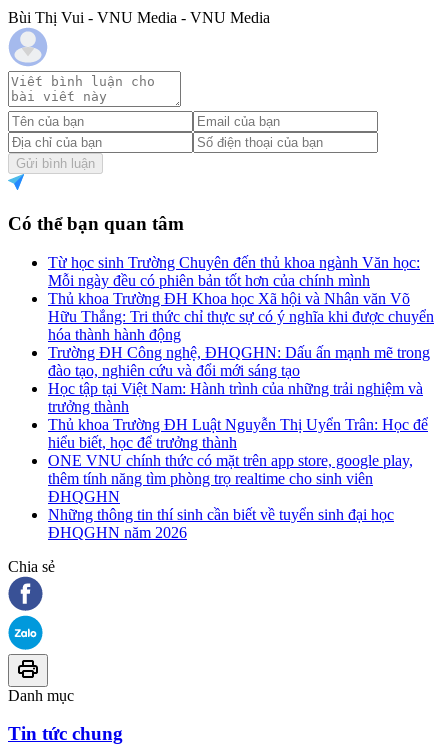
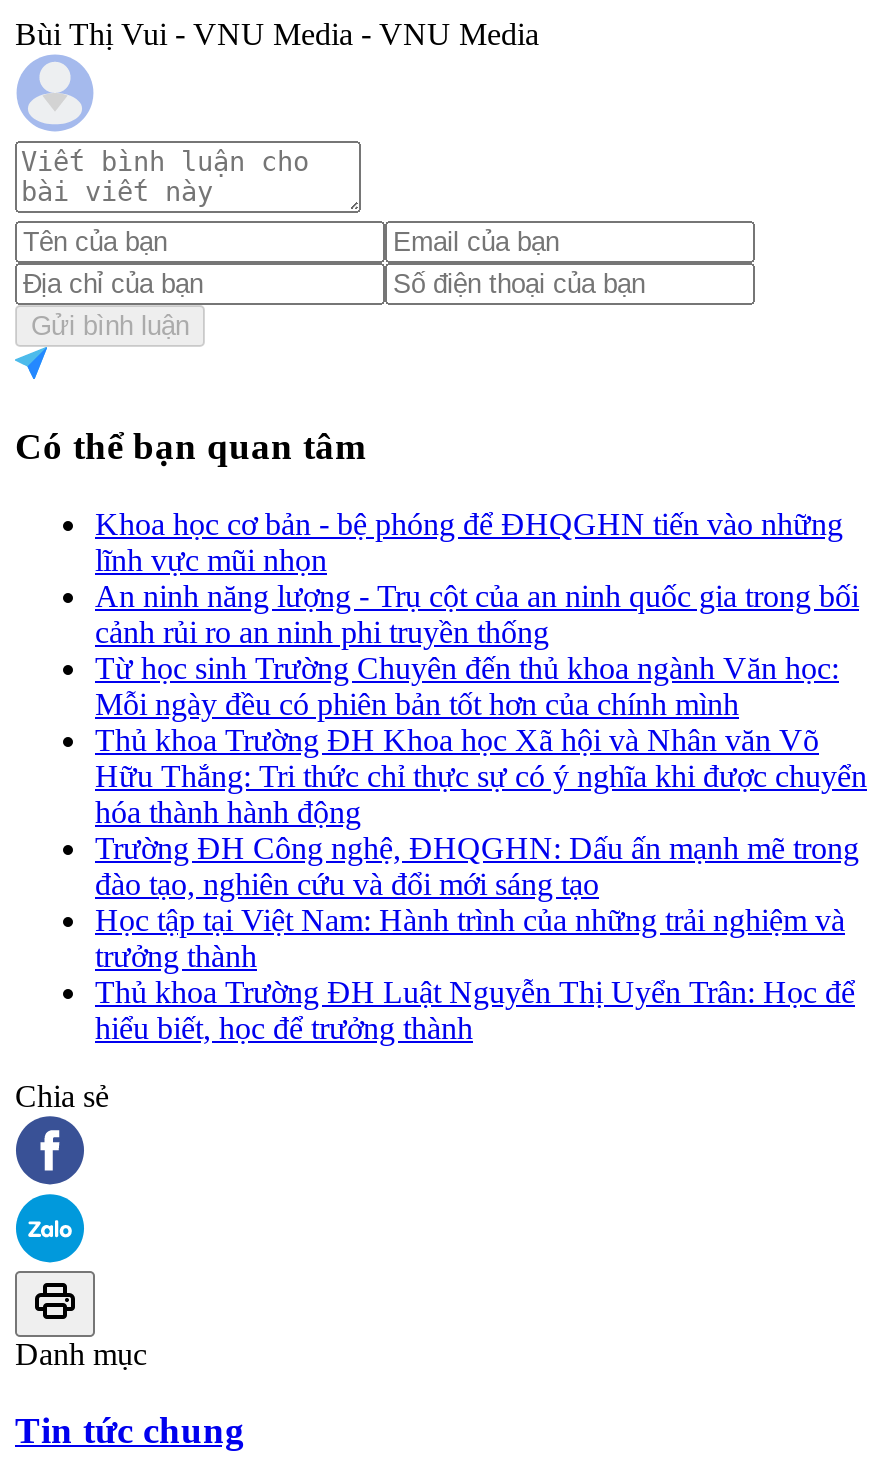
none -> [95,506,859,648] Khoa học cơ bản - bệ phóng để ĐHQGHN tiến vào những | lĩnh vực mũi nhọn | An ninh năng lượng - Trụ cột của an ninh quốc gia trong bối | cảnh rủi ro an ninh phi truyền thống
moved [48,253,434,450] -> [95,650,867,1044]: Từ học sinh Trường Chuyên đến thủ khoa ngành Văn học: | Mỗi ngày đều có phiên bản tốt hơn của chính mình | Thủ khoa Trường ĐH Khoa học Xã hội và Nhân văn Võ | ... | Thủ khoa Trường ĐH Luật Nguyễn Thị Uyển Trân: Học để | hiểu biết, học để trưởng thành
[48,451,413,540] ONE VNU chính thức có mặt trên app store, google play, | thêm tính năng tìm phòng trọ realtime cho sinh viên | ĐHQGHN | Những thông tin thí sinh cần biết về tuyển sinh đại học | ĐHQGHN năm 2026 -> none

